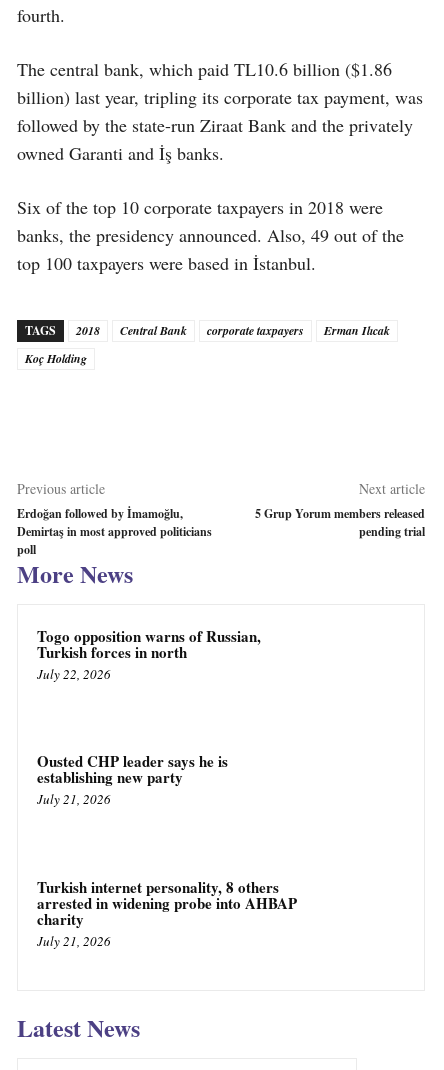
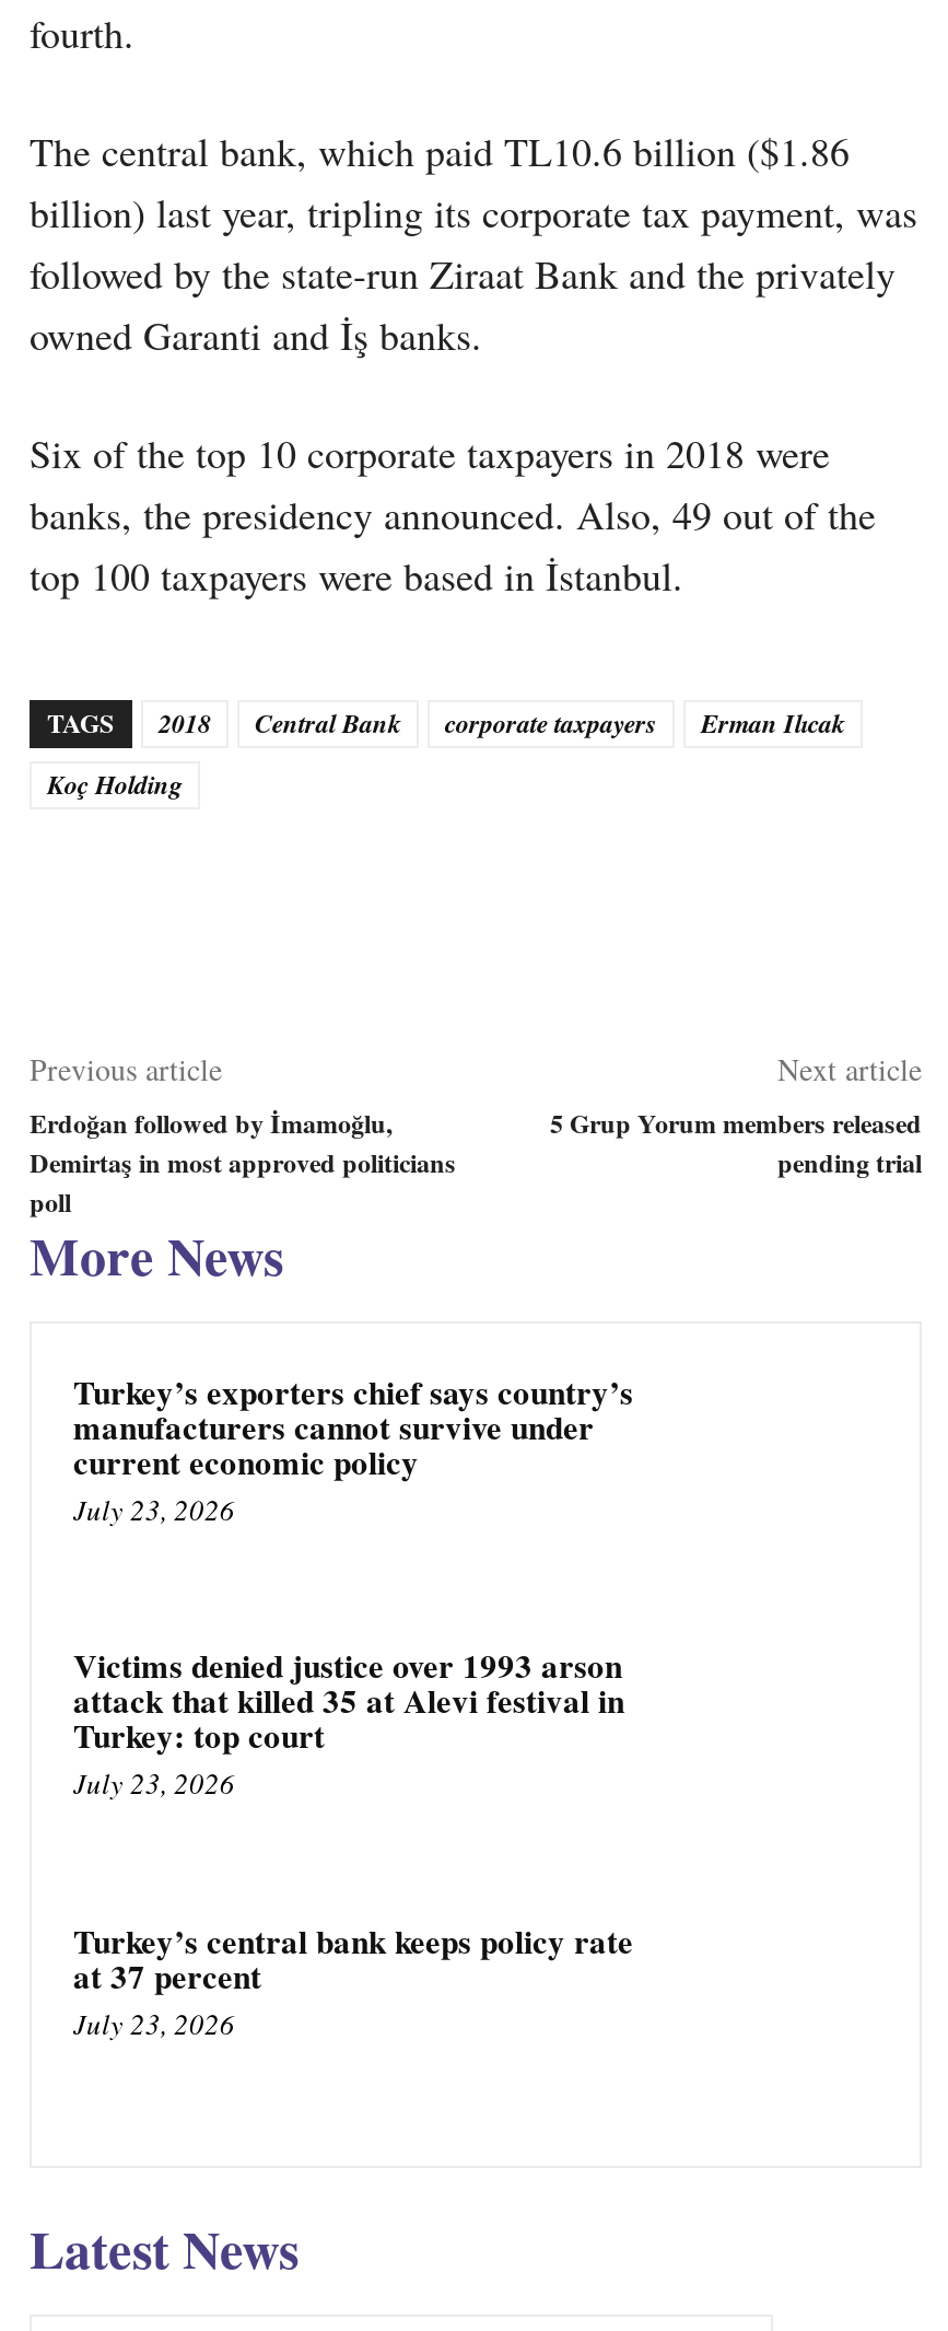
[37,625,261,683] Togo opposition warns of Russian, | Turkish forces in north | July 22, 2026 -> [73,1367,633,1529] Turkey’s exporters chief says country’s | manufacturers cannot survive under | current economic policy | July 23, 2026
[37,750,228,808] Ousted CHP leader says he is | establishing new party | July 21, 2026 -> [73,1642,624,1804] Victims denied justice over 1993 arson | attack that killed 35 at Alevi festival in | Turkey: top court | July 23, 2026
[37,876,297,950] Turkish internet personality, 8 others | arrested in widening probe into AHBAP | charity | July 21, 2026 -> [73,1916,633,2043] Turkey’s central bank keeps policy rate | at 37 percent | July 23, 2026

